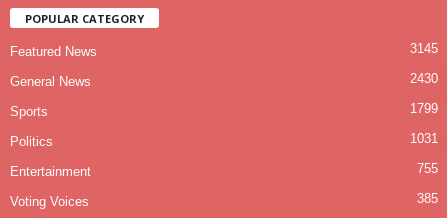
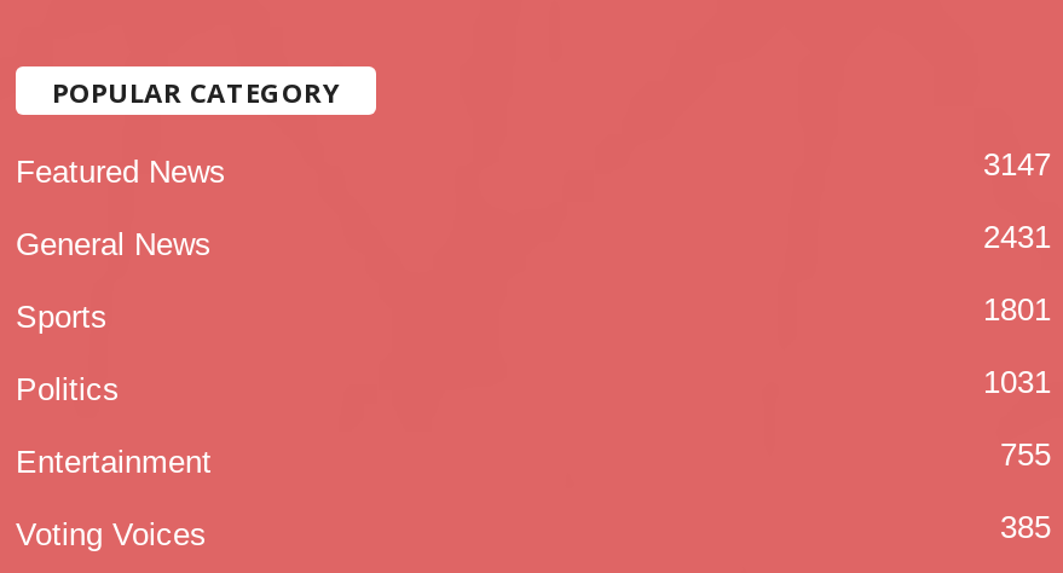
[410,41,438,56] 3145 -> [983,146,1051,183] 3147
[410,71,438,86] 2430 -> [983,219,1051,255] 2431
[410,101,438,116] 1799 -> [983,291,1051,328] 1801

